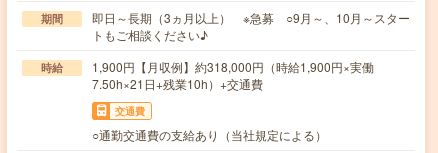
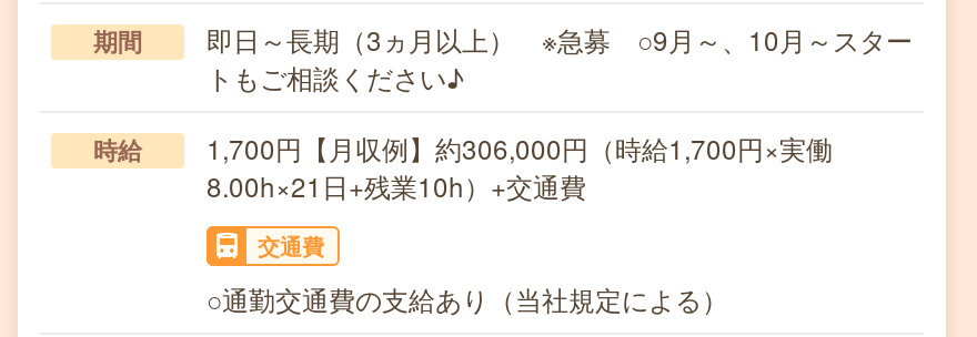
[92,58,374,75] 1,900円【月収例】約318,000円（時給1,900円×実働 -> [207,129,833,166] 1,700円【月収例】約306,000円（時給1,700円×実働
[92,75,263,92] 7.50h×21日+残業10h）+交通費 -> [207,166,586,204] 8.00h×21日+残業10h）+交通費

